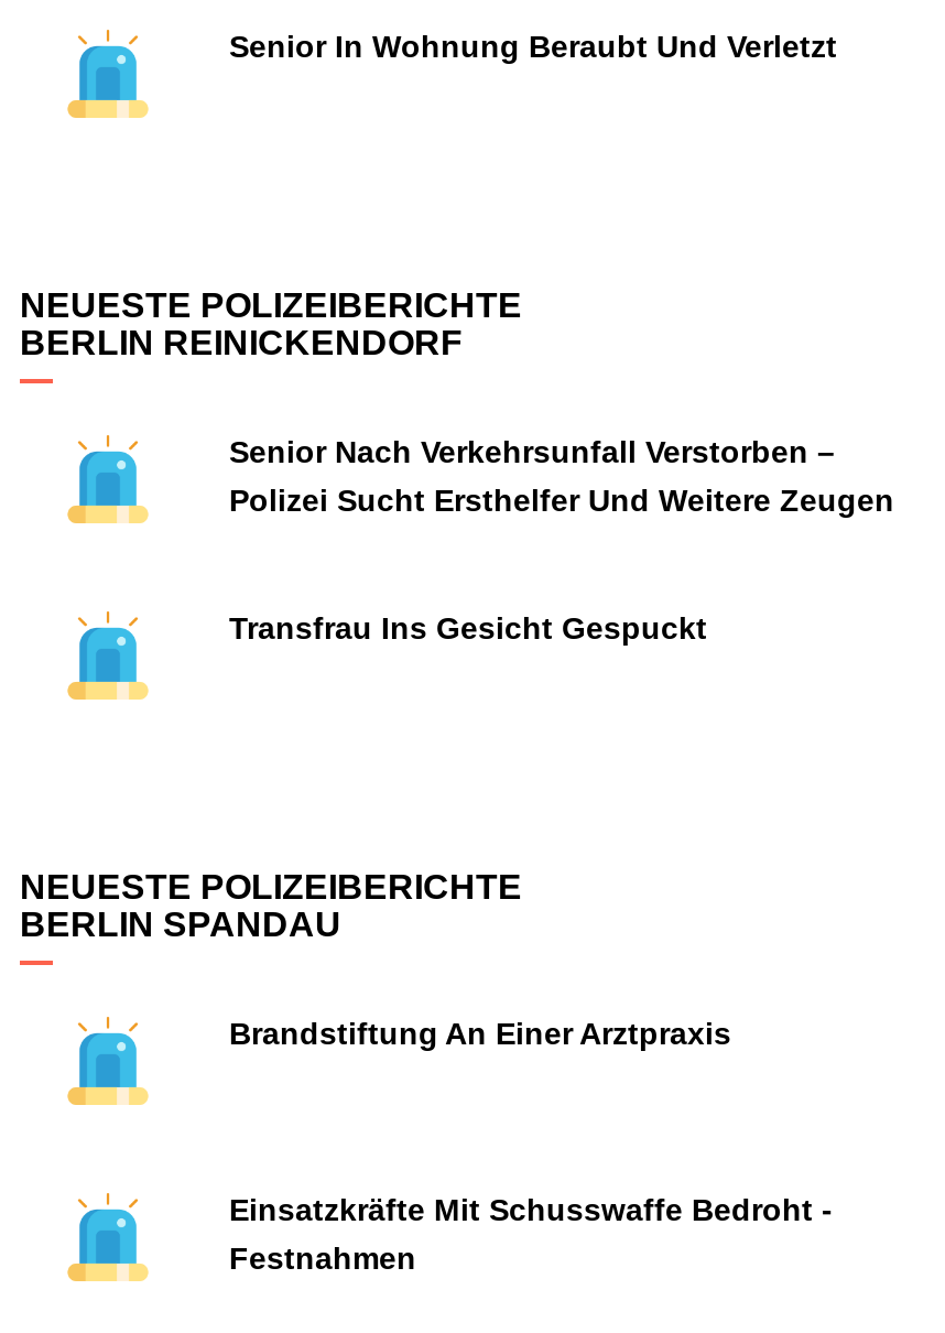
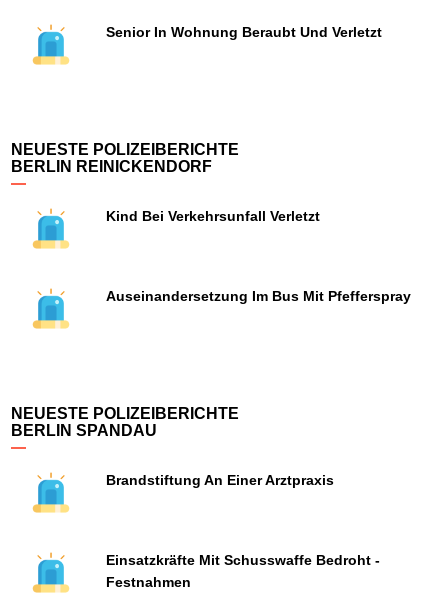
[229,434,894,518] Senior Nach Verkehrsunfall Verstorben – | Polizei Sucht Ersthelfer Und Weitere Zeugen -> [106,208,320,224] Kind Bei Verkehrsunfall Verletzt
[229,610,707,646] Transfrau Ins Gesicht Gespuckt -> [106,288,411,304] Auseinandersetzung Im Bus Mit Pfefferspray

